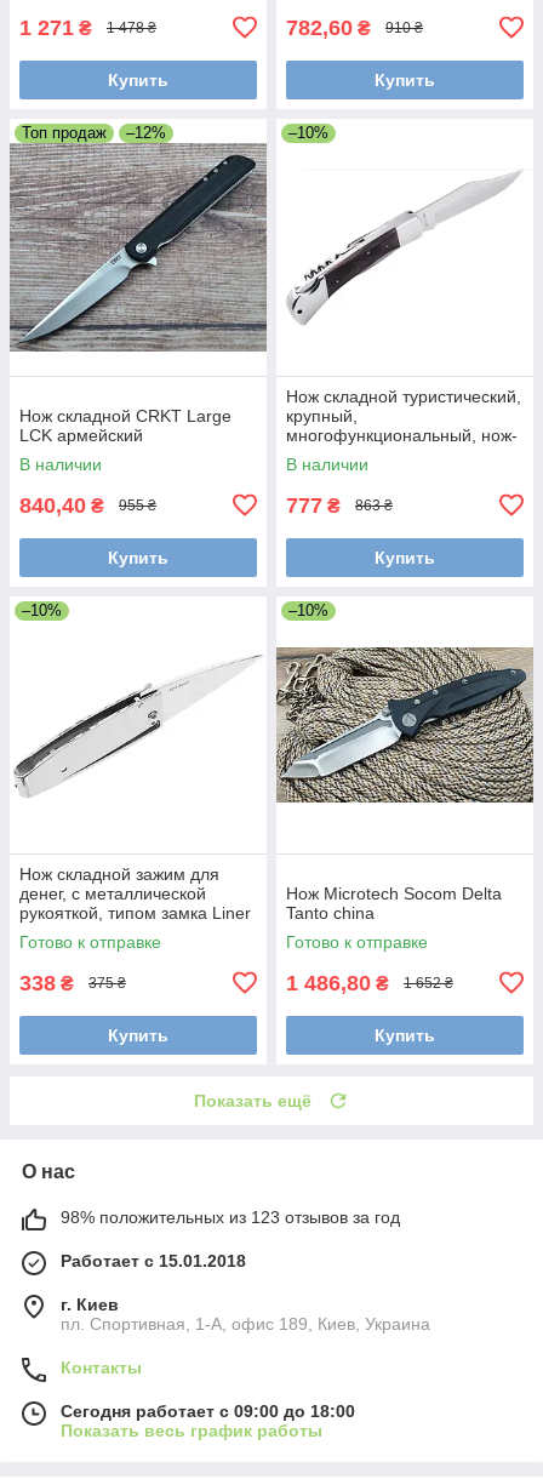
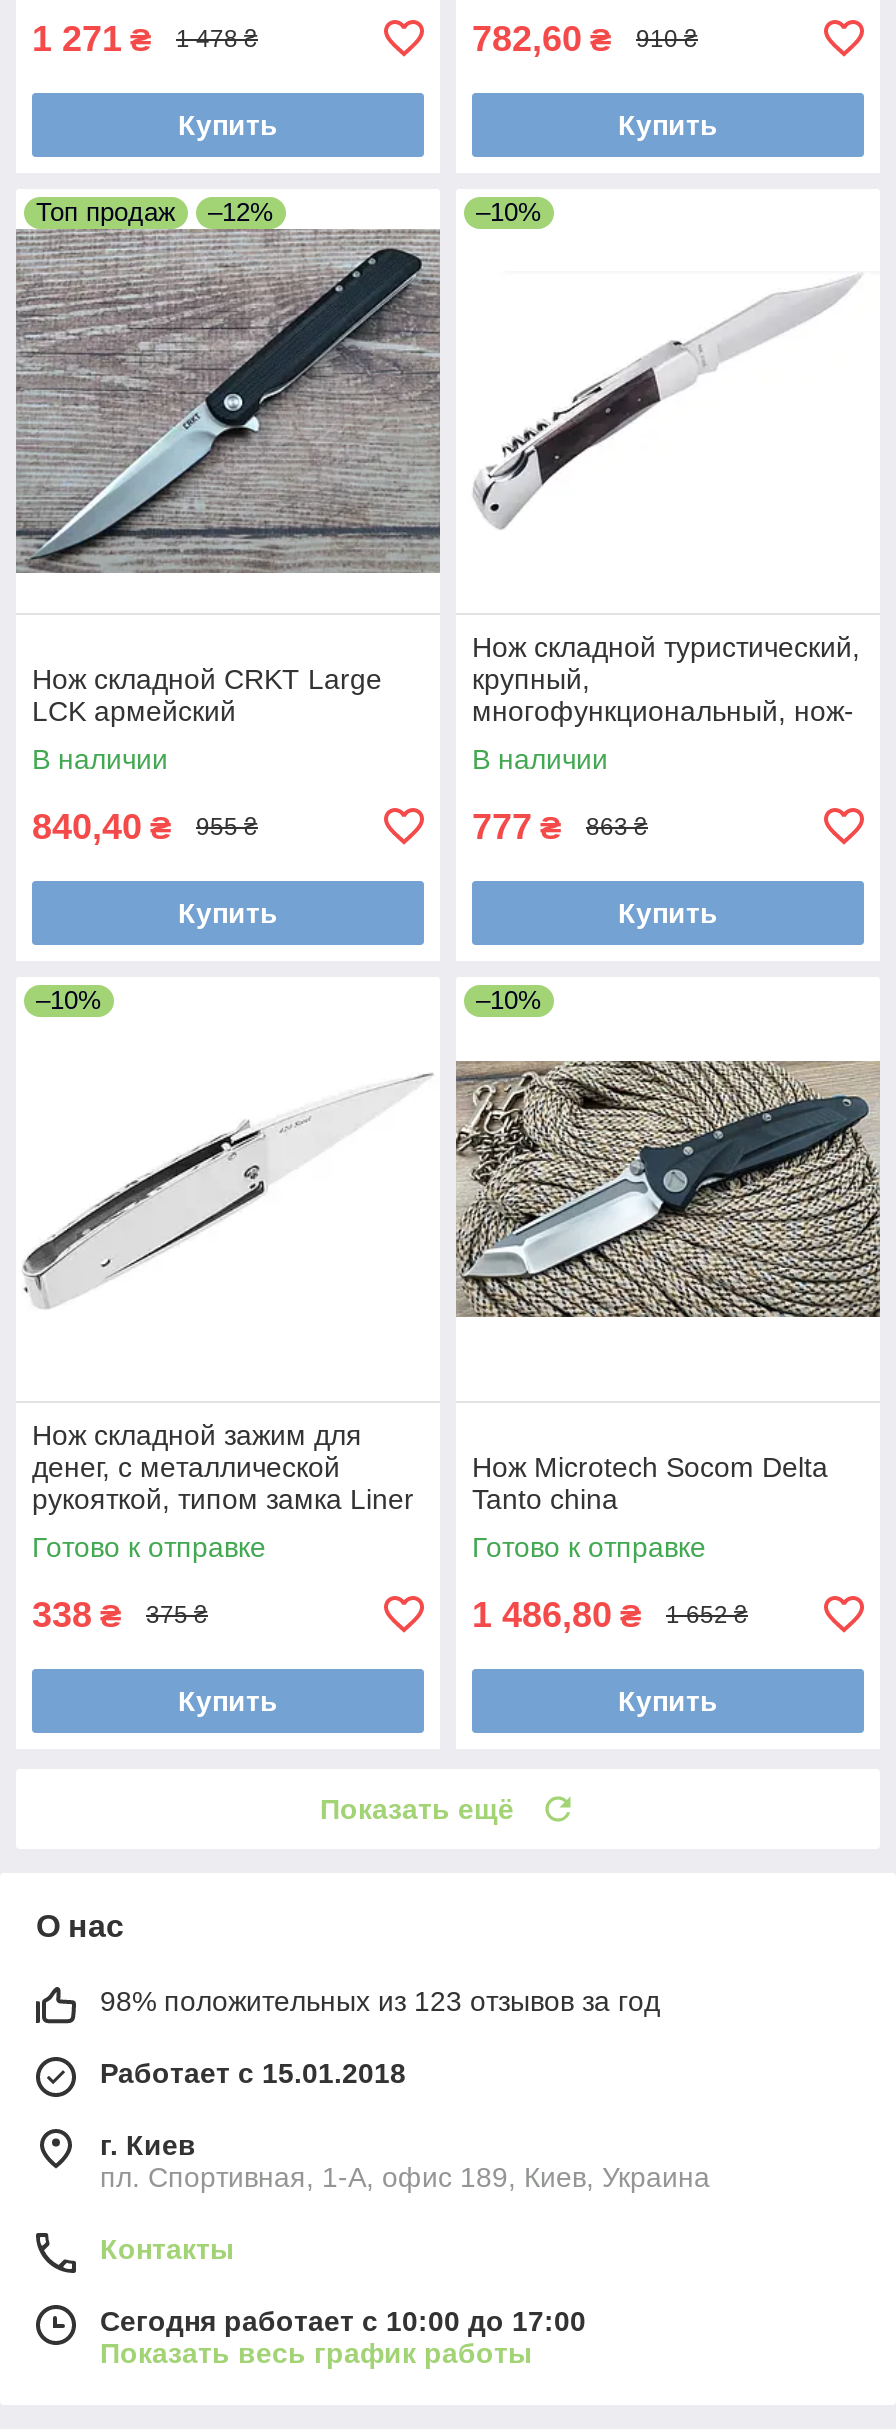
[61,1401,355,1421] Сегодня работает с 09:00 до 18:00 -> [100,2305,586,2337] Сегодня работает с 10:00 до 17:00

